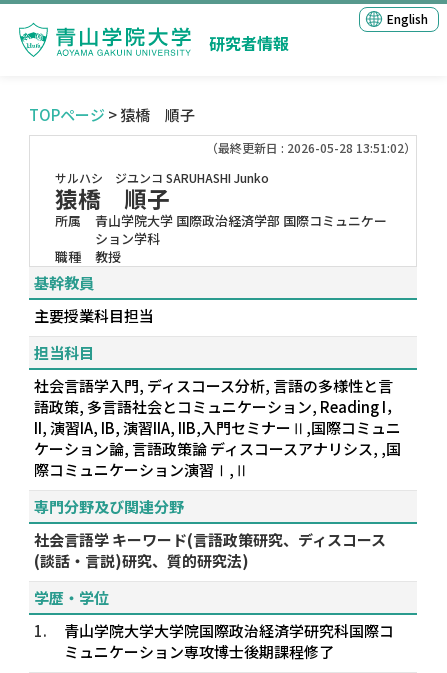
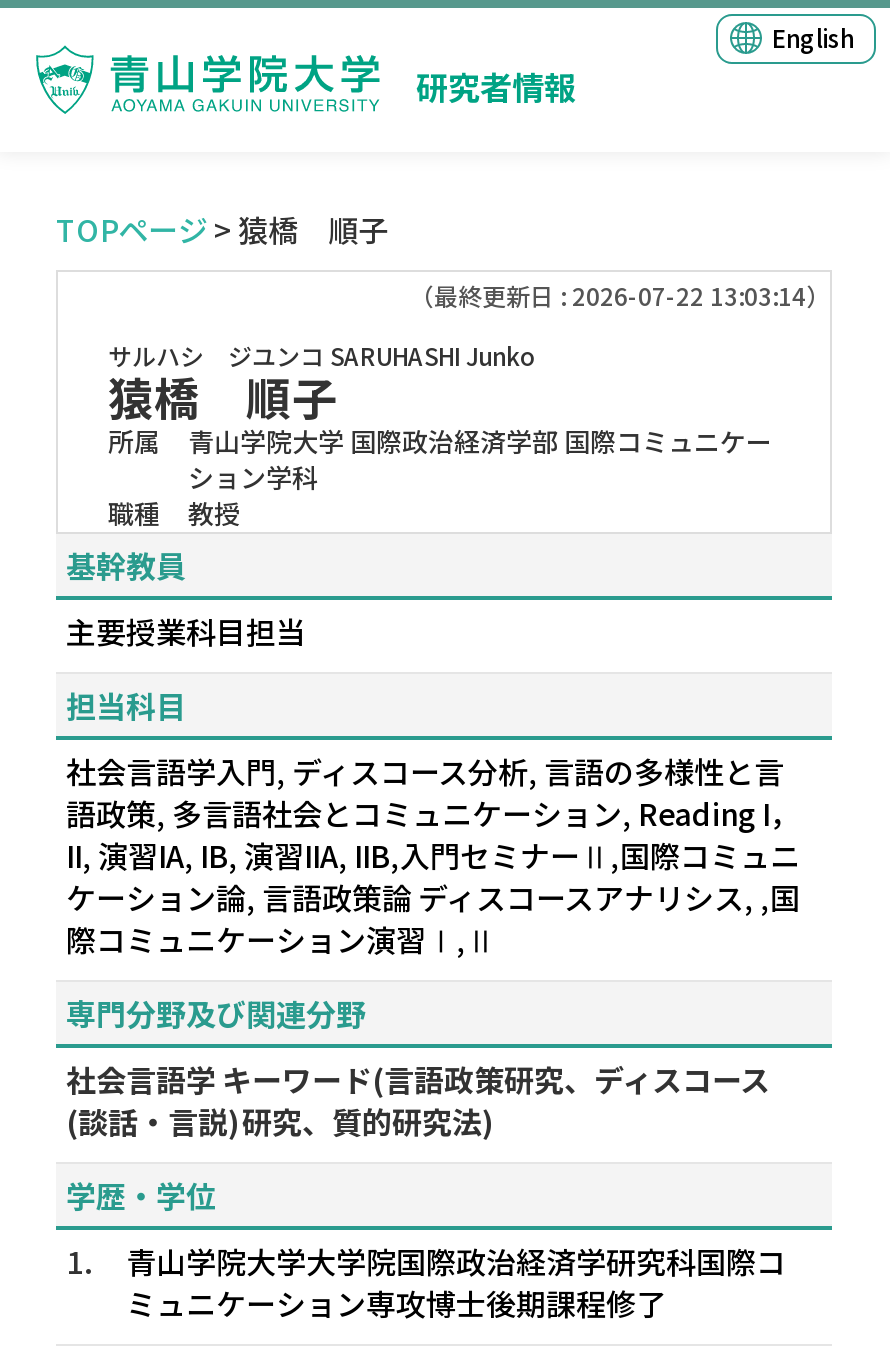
[206,139,416,156] （最終更新日 : 2026-05-28 13:51:02） -> [410,278,830,312] （最終更新日 : 2026-07-22 13:03:14）

